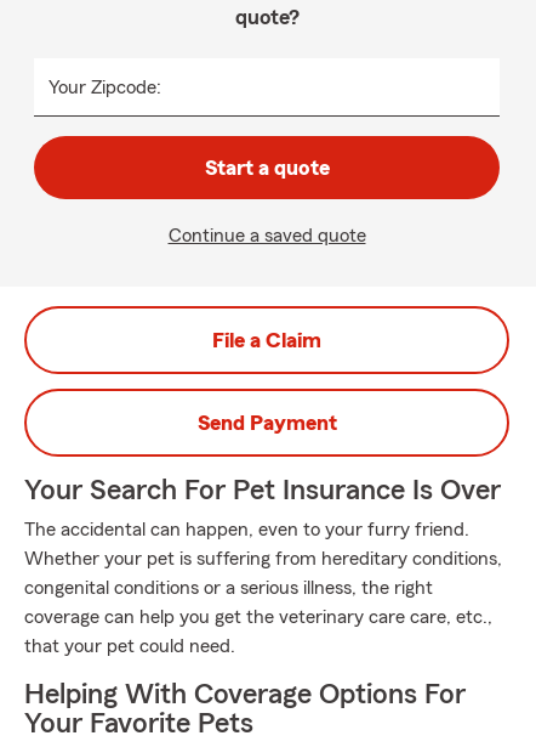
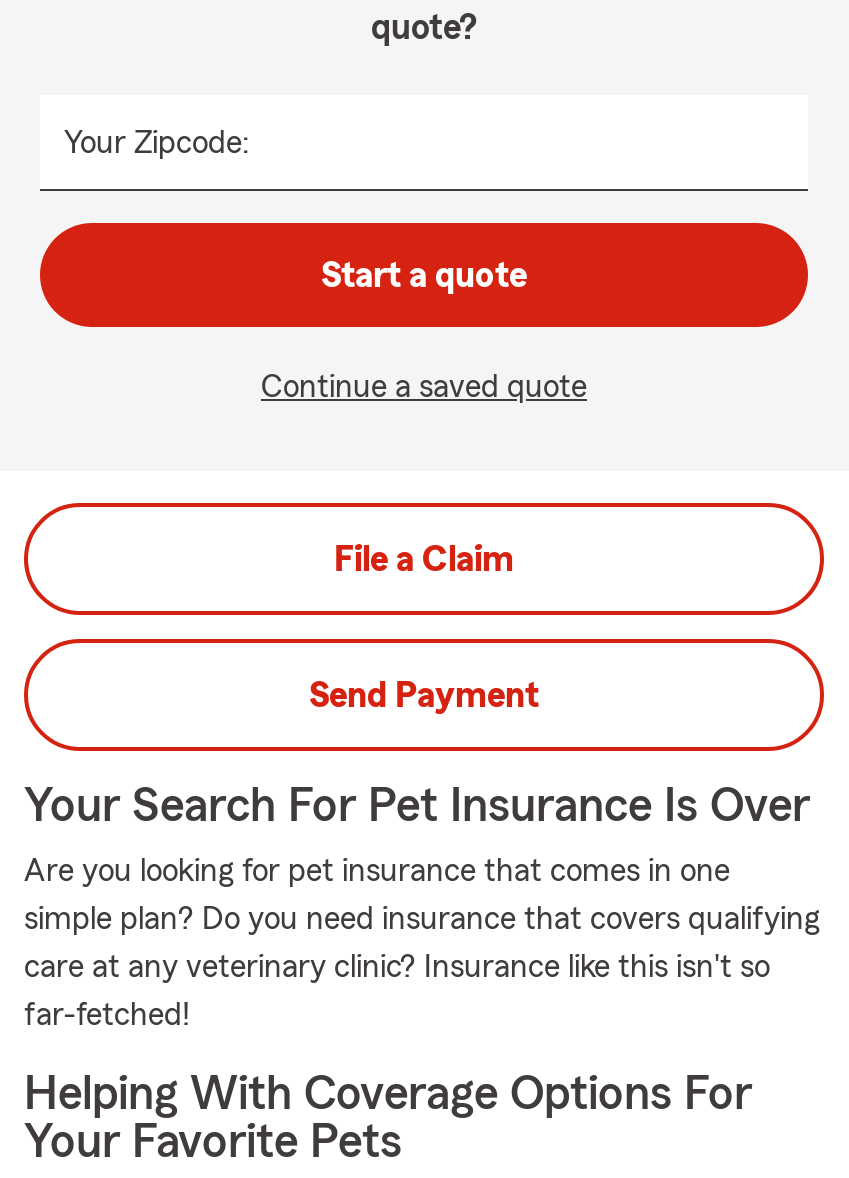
[24,520,502,656] The accidental can happen, even to your furry friend. | Whether your pet is suffering from hereditary conditions, | congenital conditions or a serious illness, the right | coverage can help you get the veterinary care care, etc., | that your pet could need. -> [24,855,820,1031] Are you looking for pet insurance that comes in one | simple plan? Do you need insurance that covers qualifying | care at any veterinary clinic? Insurance like this isn't so | far-fetched!

